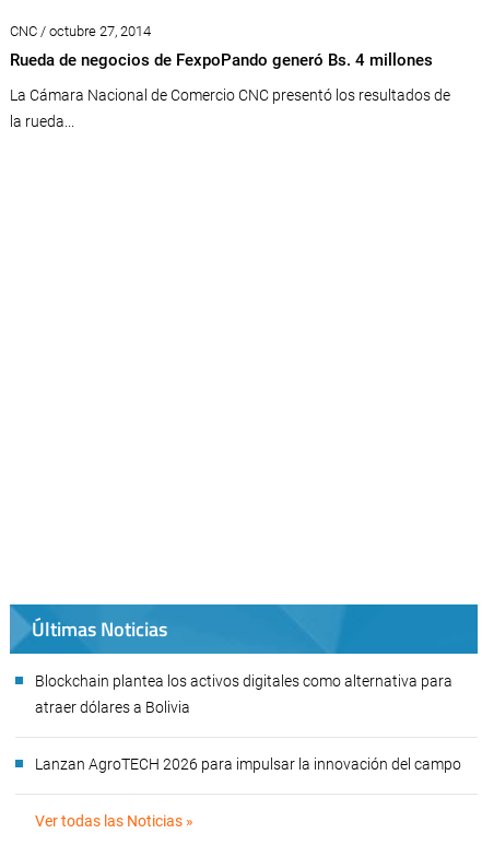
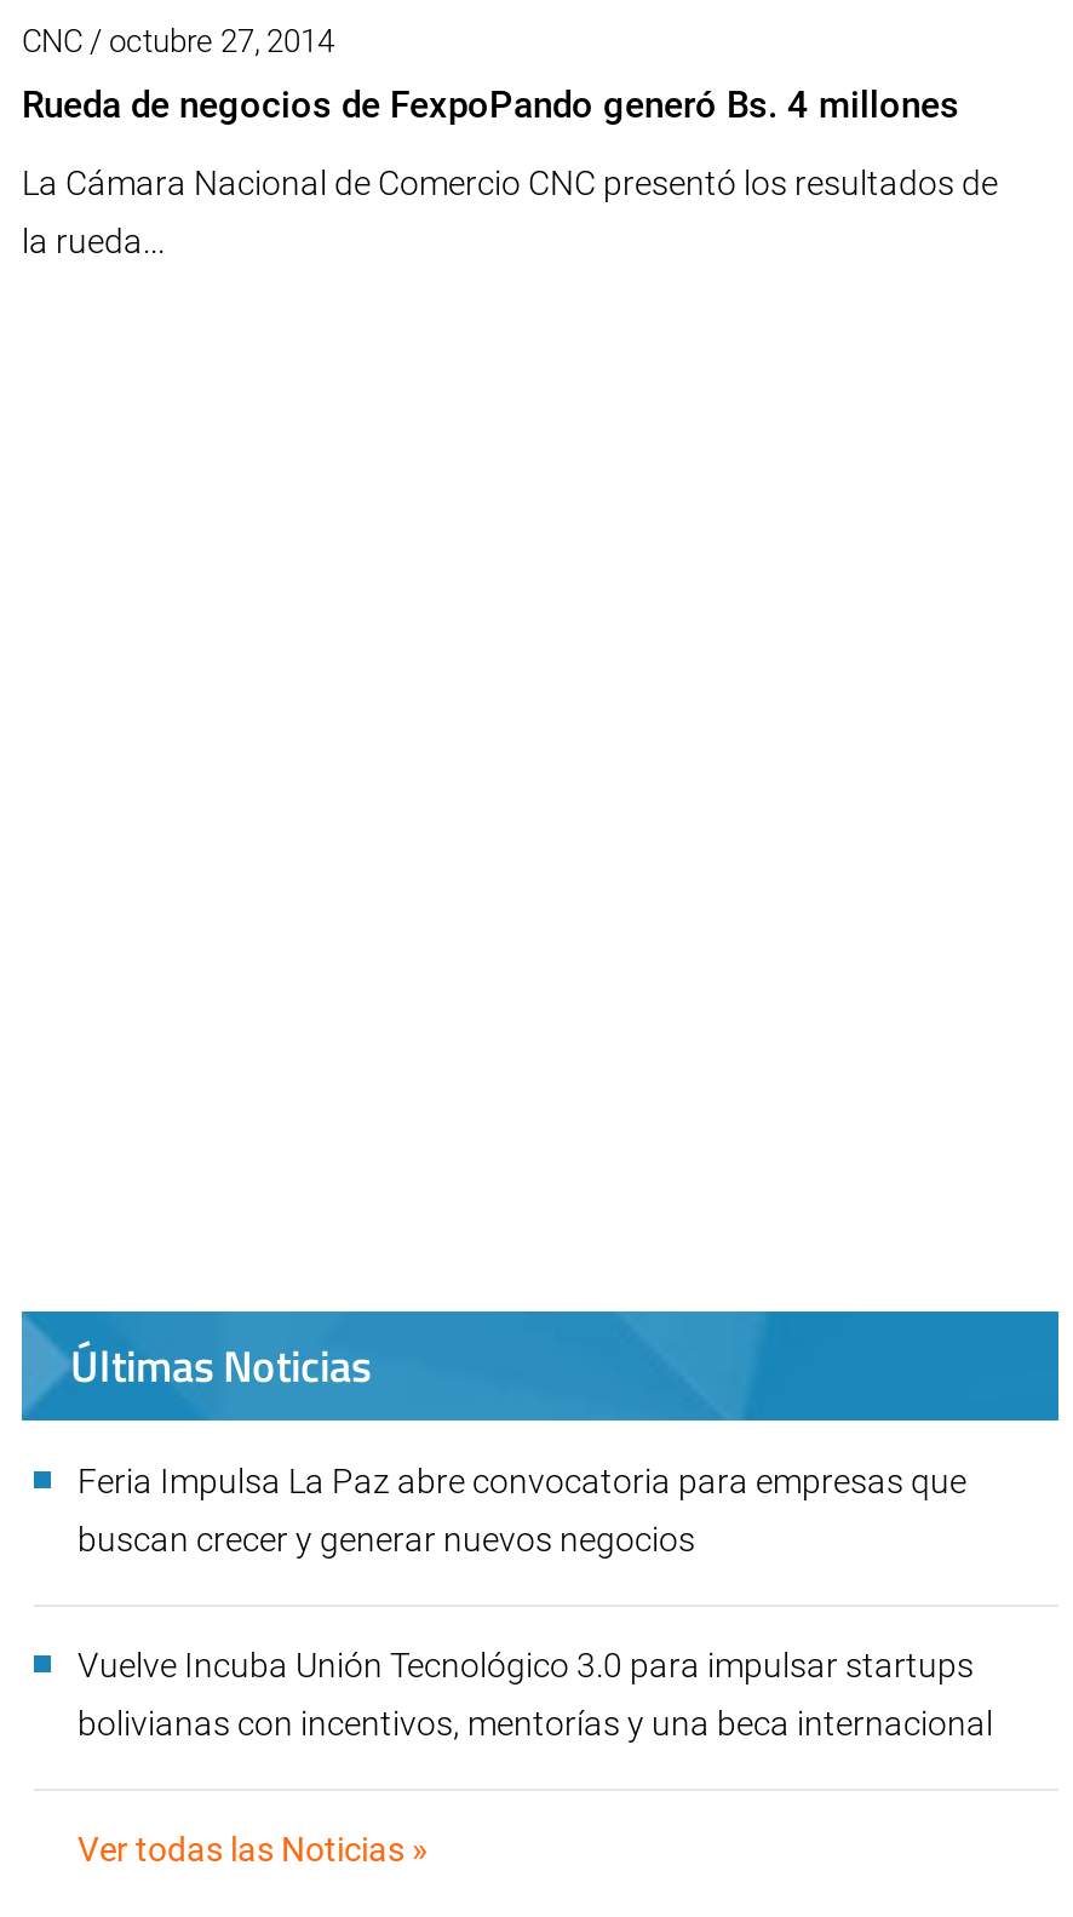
[35,673,461,773] Blockchain plantea los activos digitales como alternativa para | atraer dólares a Bolivia | Lanzan AgroTECH 2026 para impulsar la innovación del campo -> [78,1462,1000,1743] Feria Impulsa La Paz abre convocatoria para empresas que | buscan crecer y generar nuevos negocios | Vuelve Incuba Unión Tecnológico 3.0 para impulsar startups | bolivianas con incentivos, mentorías y una beca internacional

